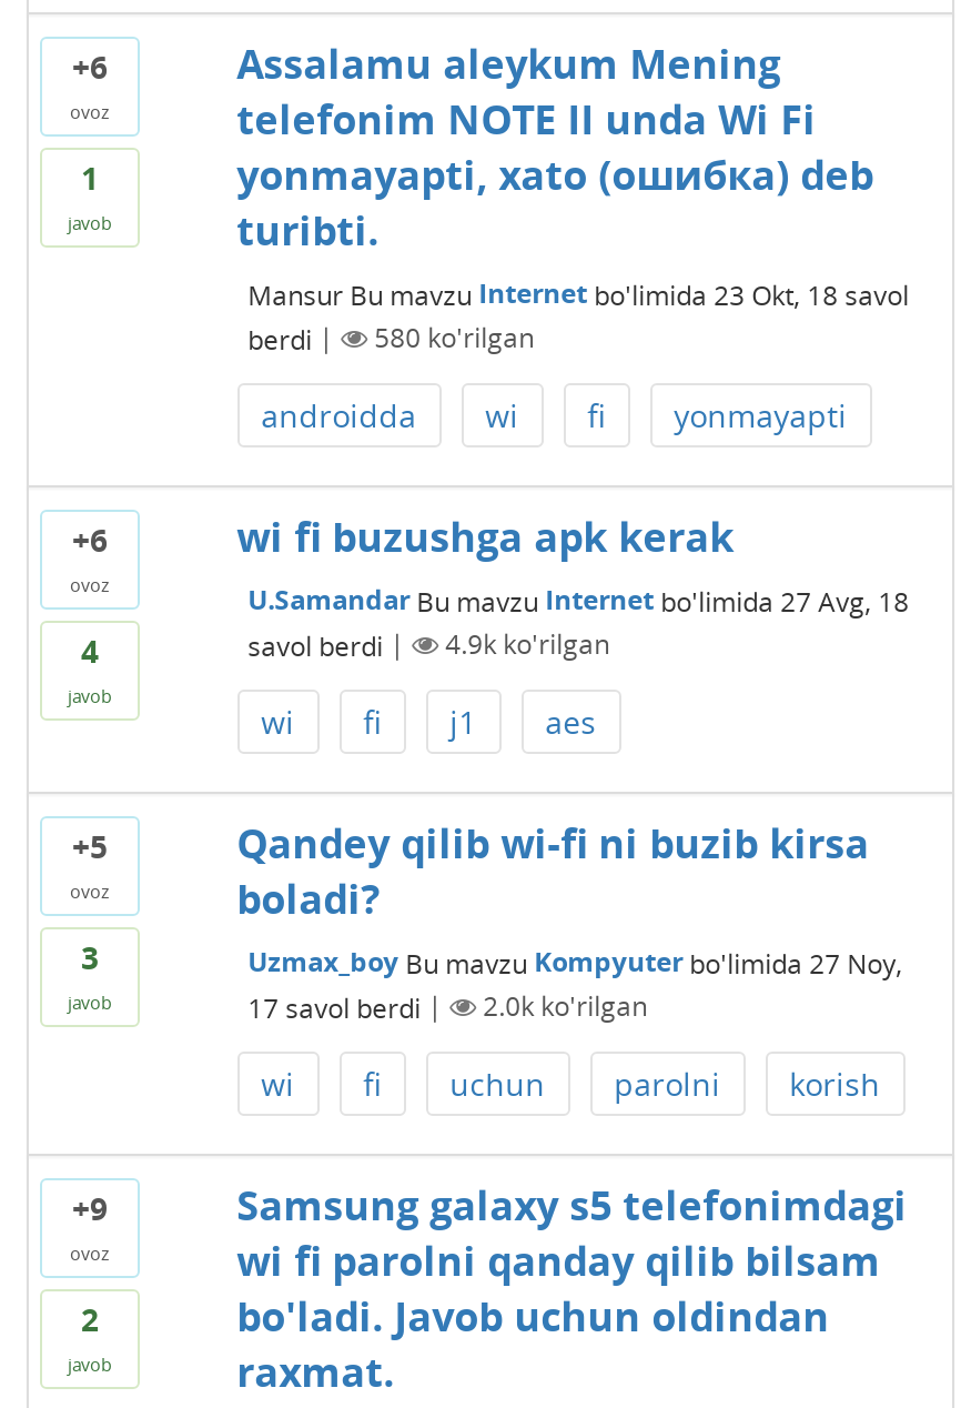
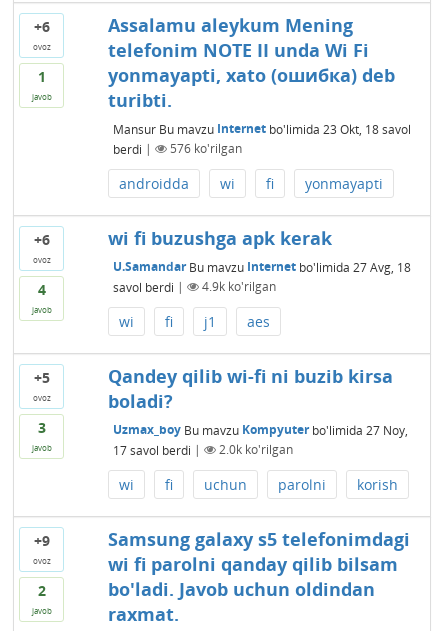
[374,319,534,357] 580 ko'rilgan -> [170,140,242,157] 576 ko'rilgan

